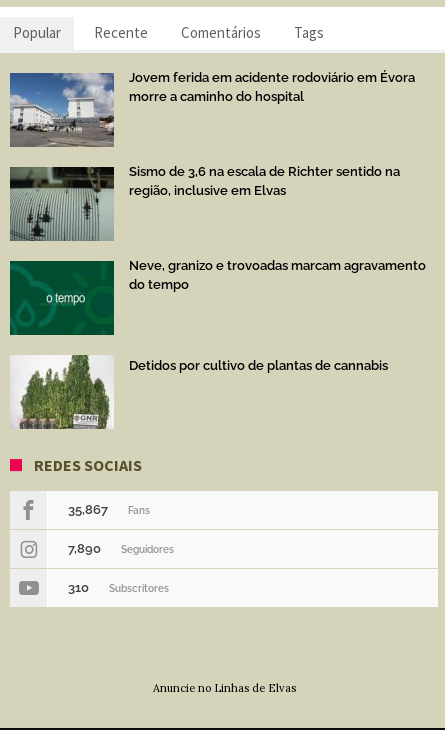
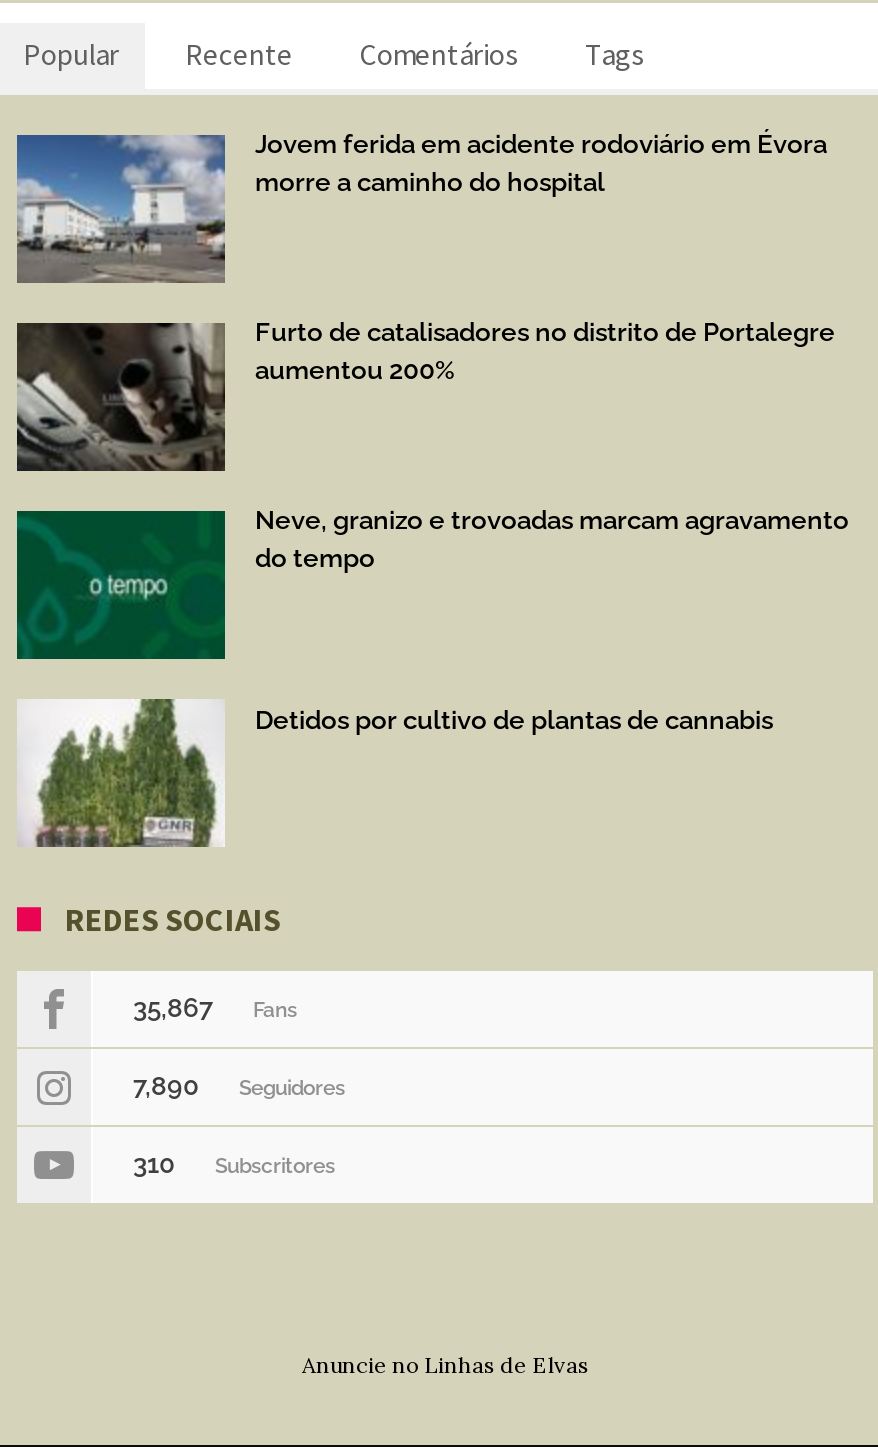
[10,164,400,241] [image] | Sismo de 3,6 na escala de Richter sentido na | região, inclusive em Elvas -> [17,317,835,473] [image] | Furto de catalisadores no distrito de Portalegre | aumentou 200%

